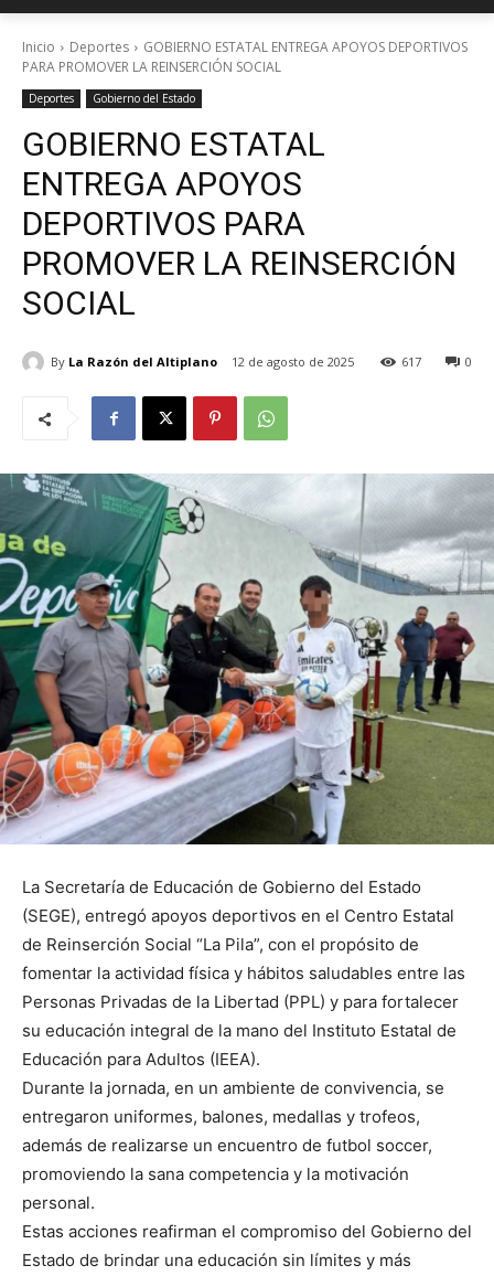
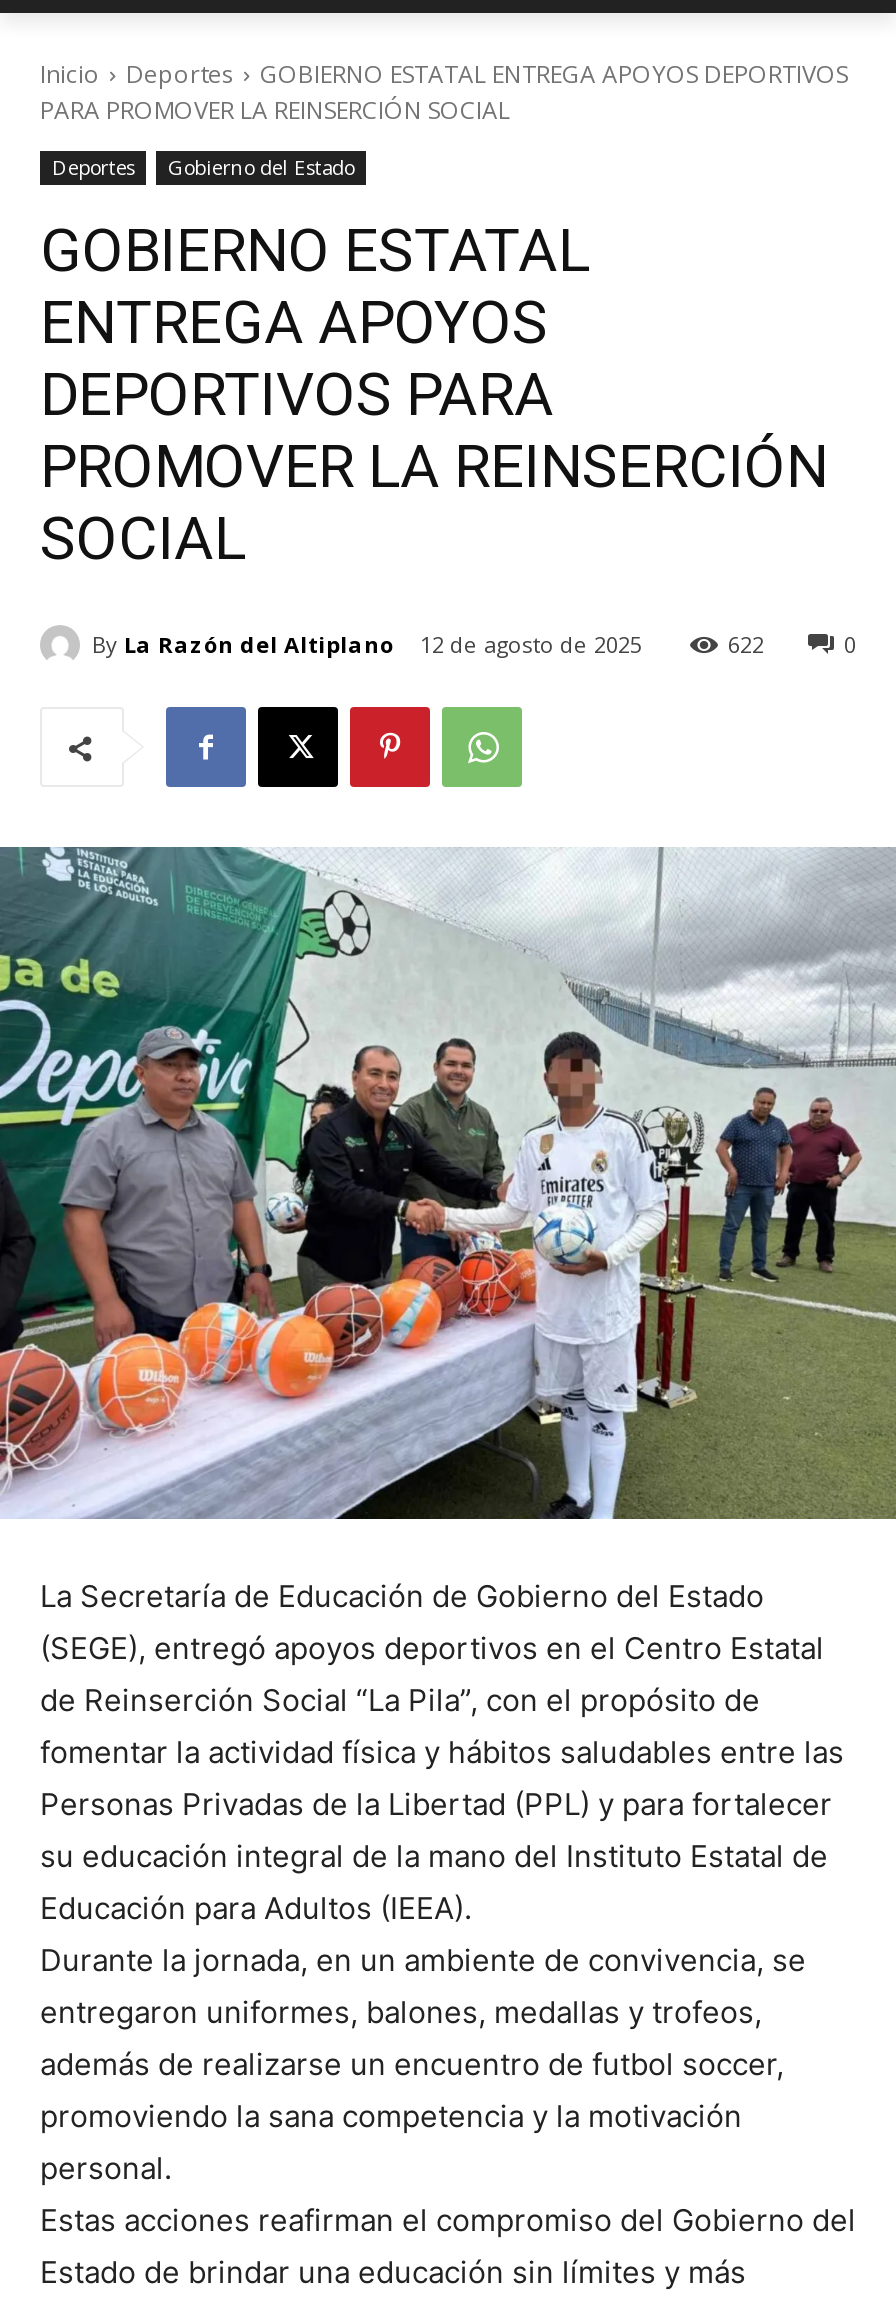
[401,353,421,370] 617 -> [728,629,764,659] 622

